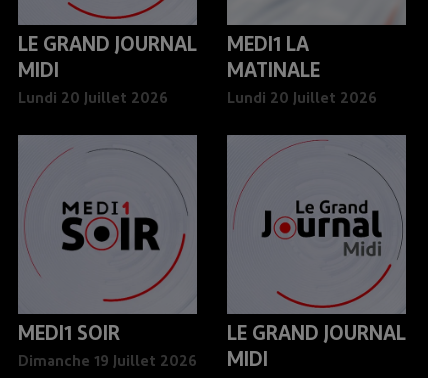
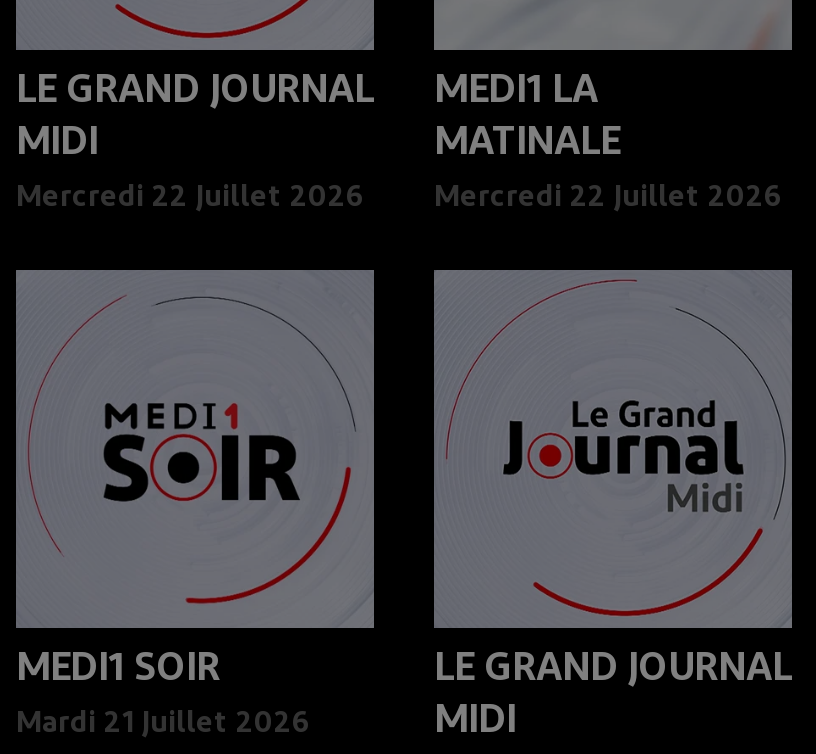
[18,92,168,107] Lundi 20 Juillet 2026 -> [16,184,364,214] Mercredi 22 Juillet 2026
[227,92,377,107] Lundi 20 Juillet 2026 -> [434,184,782,214] Mercredi 22 Juillet 2026
[18,355,197,370] Dimanche 19 Juillet 2026 -> [16,710,310,740] Mardi 21 Juillet 2026

